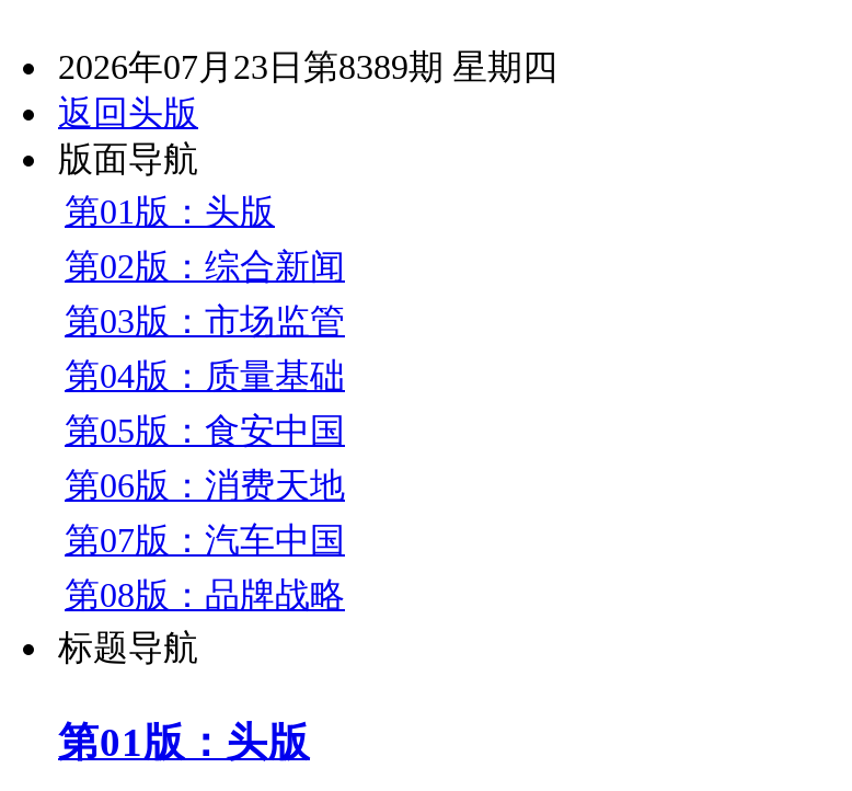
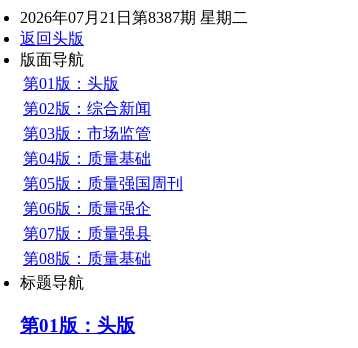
[58,48,557,85] 2026年07月23日第8389期 星期四 -> [20,9,248,26] 2026年07月21日第8387期 星期二
[65,412,345,449] 第05版：食安中国 -> [23,175,183,192] 第05版：质量强国周刊
[65,467,345,504] 第06版：消费天地 -> [23,200,151,217] 第06版：质量强企
[65,521,345,559] 第07版：汽车中国 -> [23,225,151,242] 第07版：质量强县
[65,576,345,614] 第08版：品牌战略 -> [23,250,151,267] 第08版：质量基础

